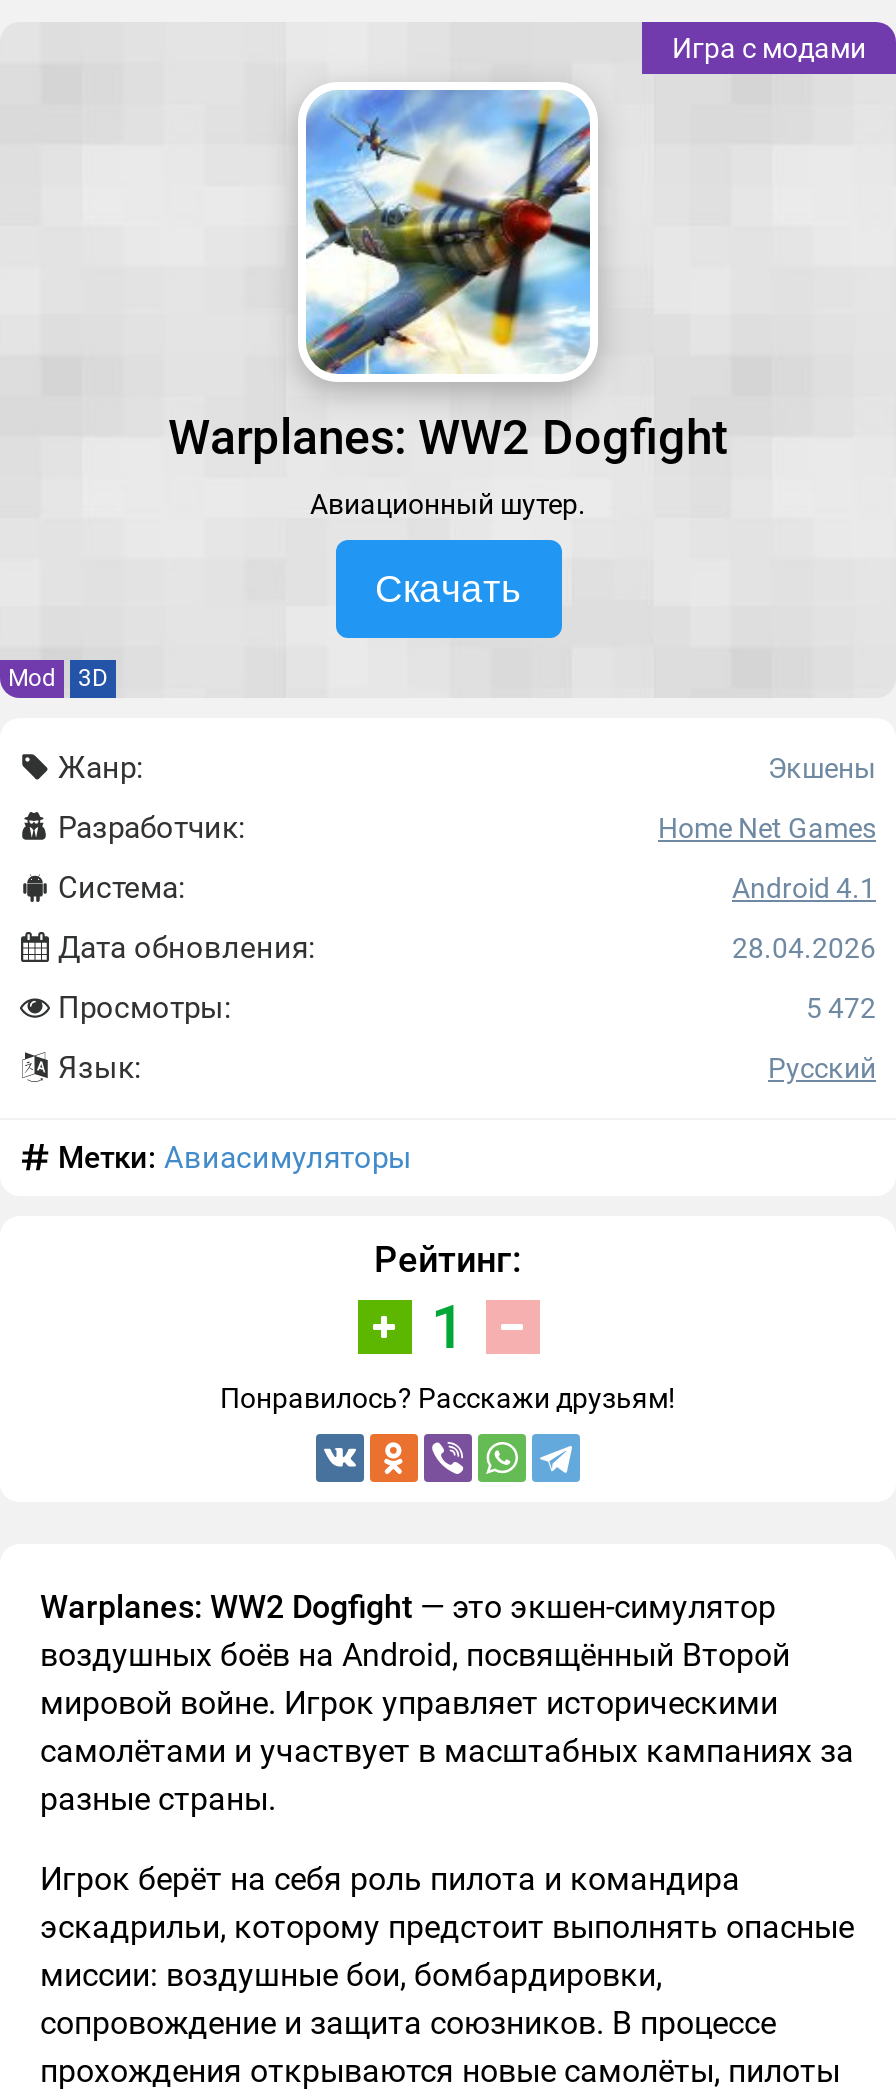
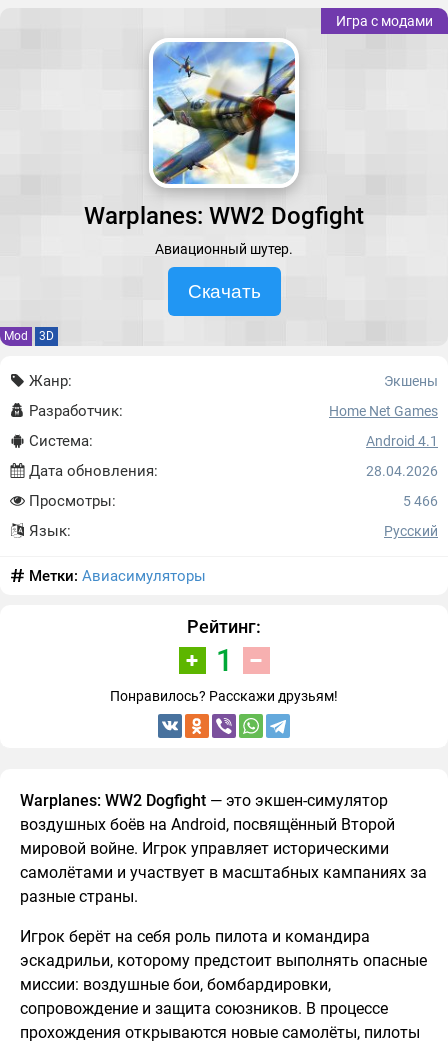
[806,992,876,1024] 5 472 -> [403,493,438,509] 5 466

